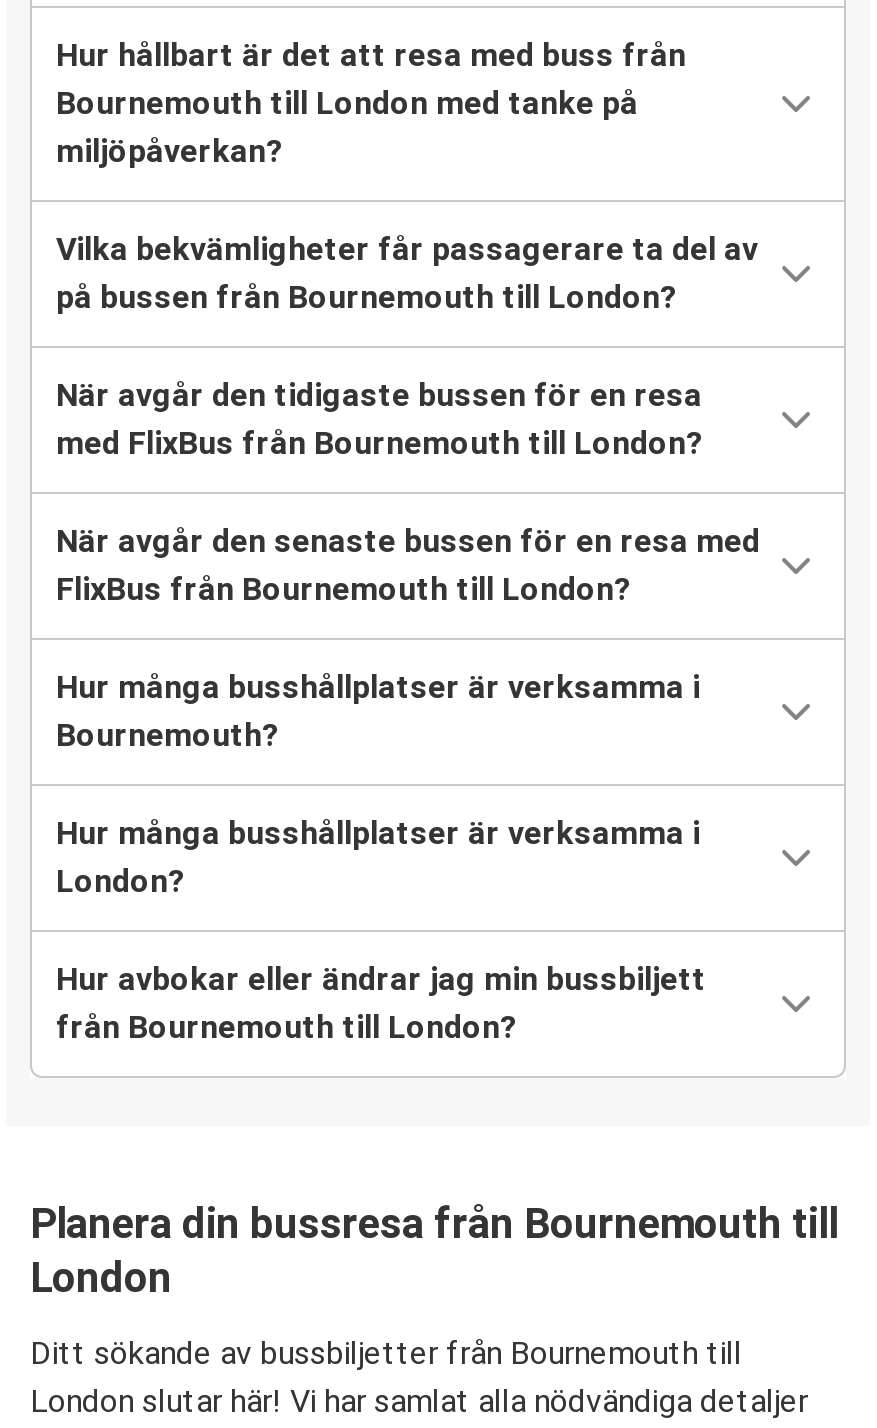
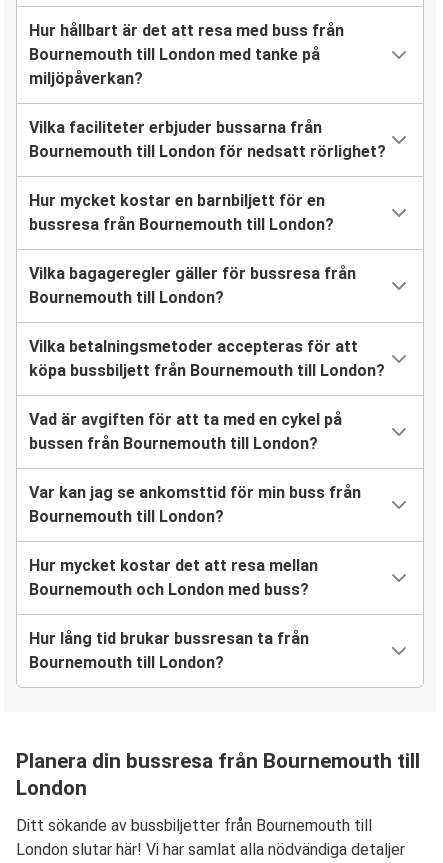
[56,231,760,1047] Vilka bekvämligheter får passagerare ta del av | på bussen från Bournemouth till London? | När avgår den tidigaste bussen för en resa | med FlixBus från Bournemouth till London? | När avgår den senaste bussen för en resa med | FlixBus från Bournemouth till London? | Hur många busshållplatser är verksamma i | Bournemouth? | Hur många busshållplatser är verksamma i | London? | Hur avbokar eller ändrar jag min bussbiljett | från Bournemouth till London? -> [29,118,386,672] Vilka faciliteter erbjuder bussarna från | Bournemouth till London för nedsatt rörlighet? | Hur mycket kostar en barnbiljett för en | bussresa från Bournemouth till London? | Vilka bagageregler gäller för bussresa från | Bournemouth till London? | Vilka betalningsmetoder accepteras för att | köpa bussbiljett från Bournemouth till London? | Vad är avgiften för att ta med en cykel på | bussen från Bournemouth till London? | Var kan jag se ankomsttid för min buss från | Bournemouth till London? | Hur mycket kostar det att resa mellan | Bournemouth och London med buss? | Hur lång tid brukar bussresan ta från | Bournemouth till London?

